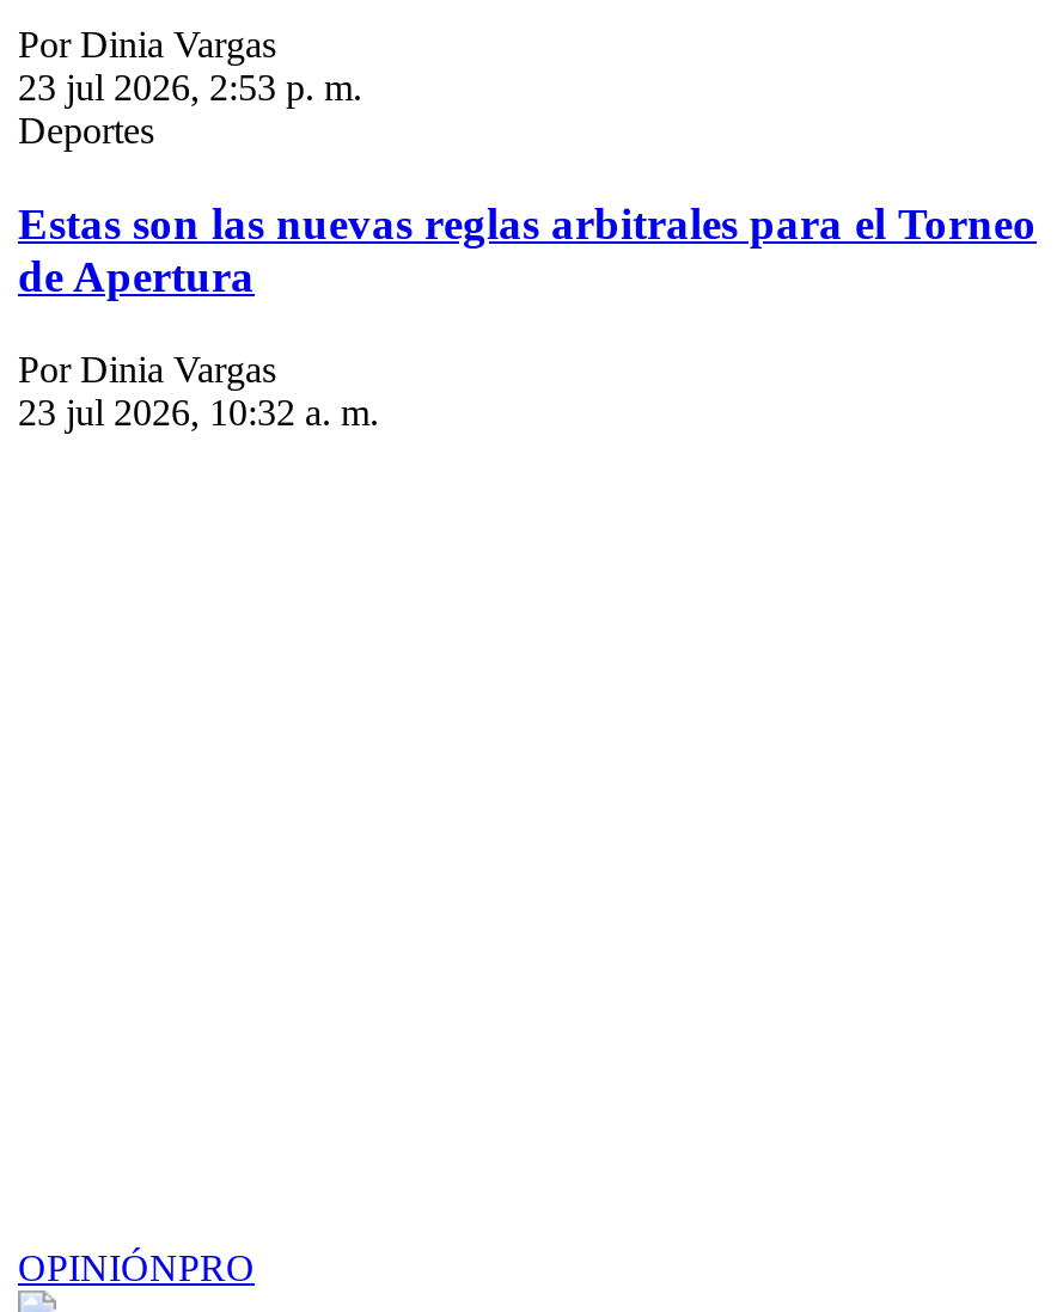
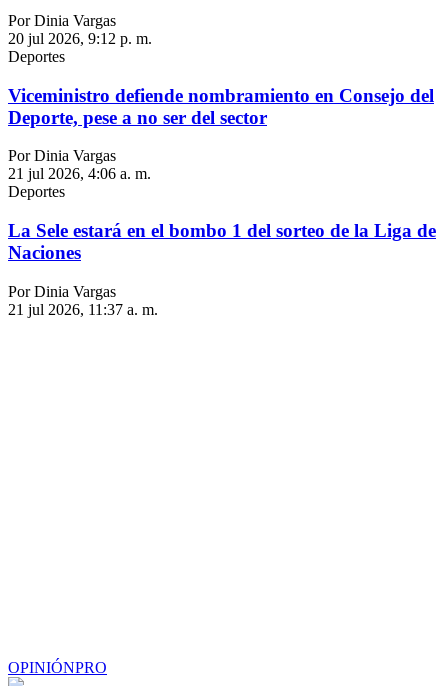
[18,68,362,108] 23 jul 2026, 2:53 p. m. -> [8,30,152,47] 20 jul 2026, 9:12 p. m.
[18,199,1037,301] Estas son las nuevas reglas arbitrales para el Torneo | de Apertura -> [8,85,434,128] Viceministro defiende nombramiento en Consejo del | Deporte, pese a no ser del sector
[18,391,379,432] 23 jul 2026, 10:32 a. m. -> [8,165,436,318] 21 jul 2026, 4:06 a. m. | Deportes | La Sele estará en el bombo 1 del sorteo de la Liga de | Naciones | Por Dinia Vargas | 21 jul 2026, 11:37 a. m.

